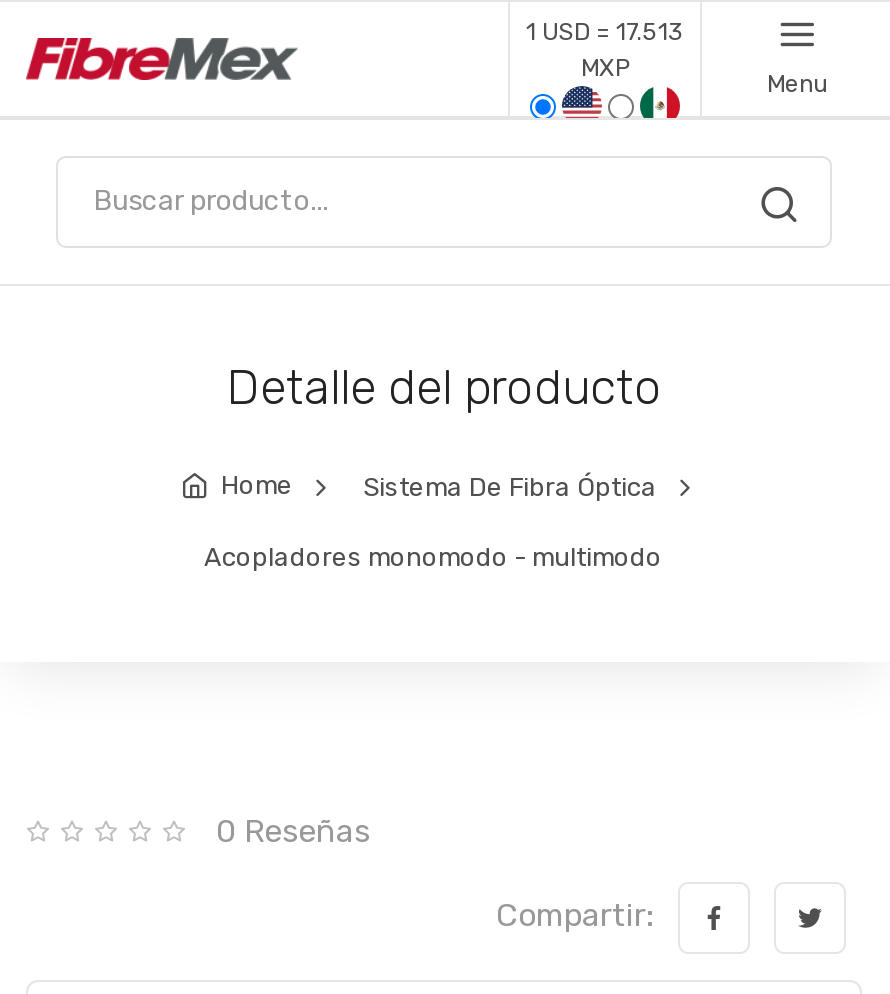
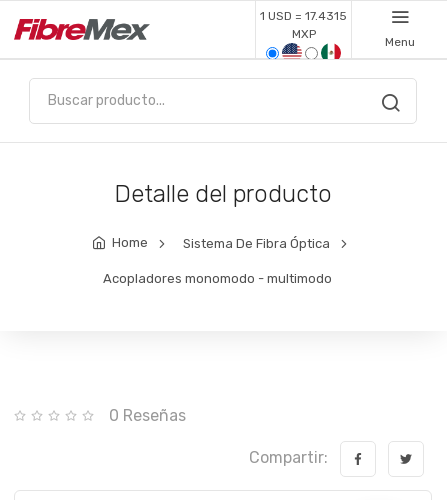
[526,19,684,47] 1 USD = 17.513 -> [260,9,347,23] 1 USD = 17.4315

